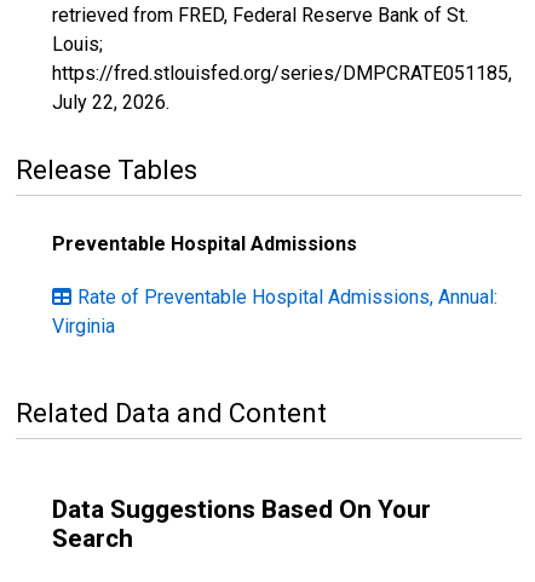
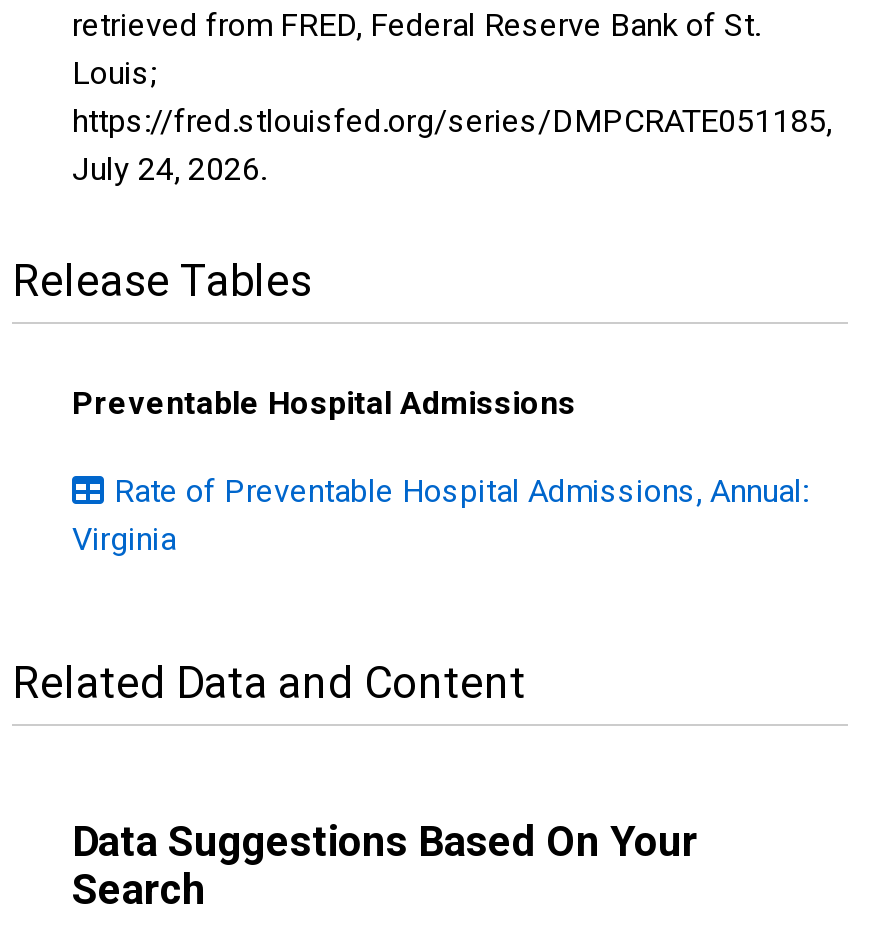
[52,91,169,114] July 22, 2026. -> [72,150,266,188] July 24, 2026.

